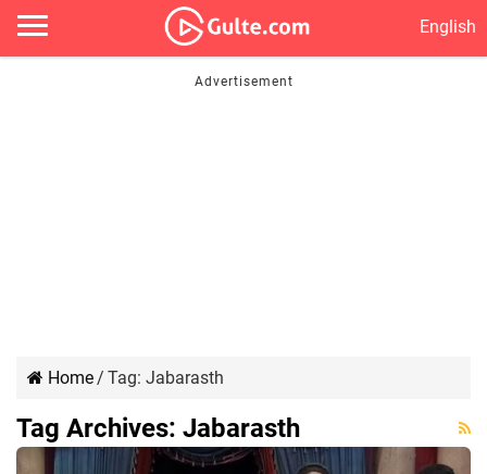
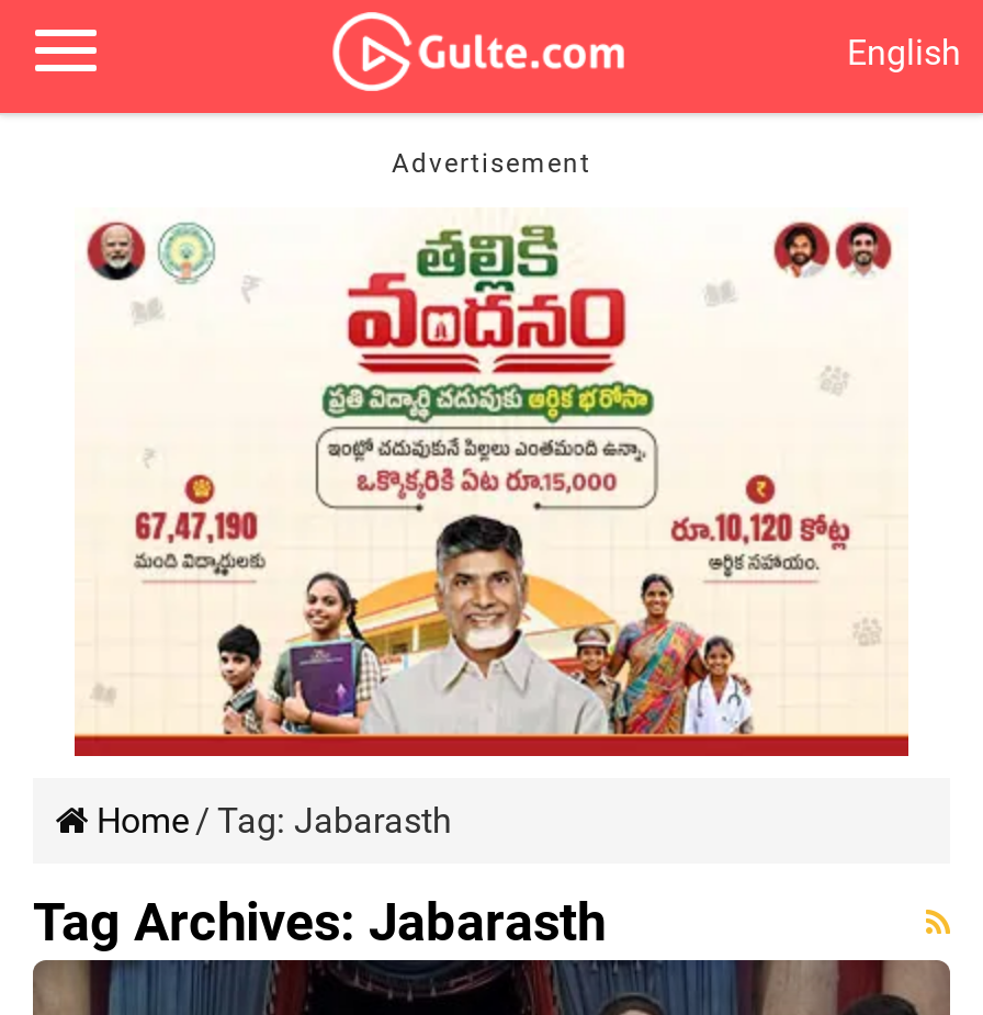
none -> [72,218,911,758] [image]

